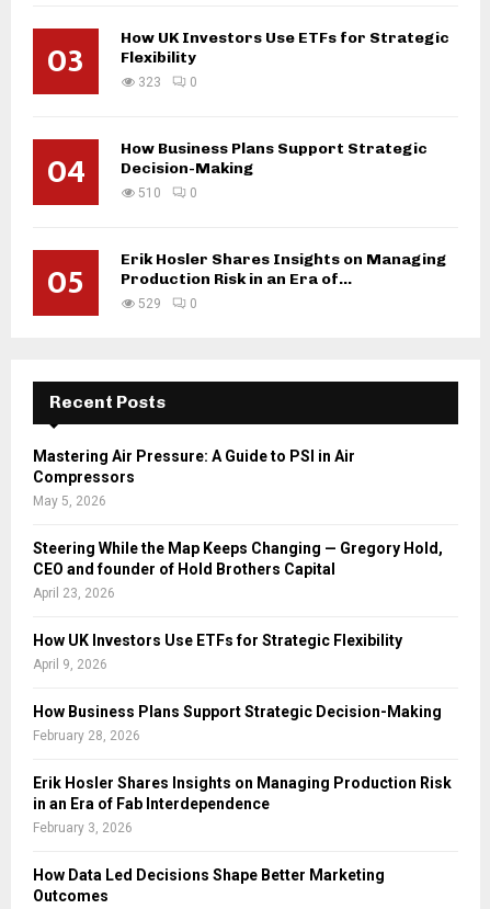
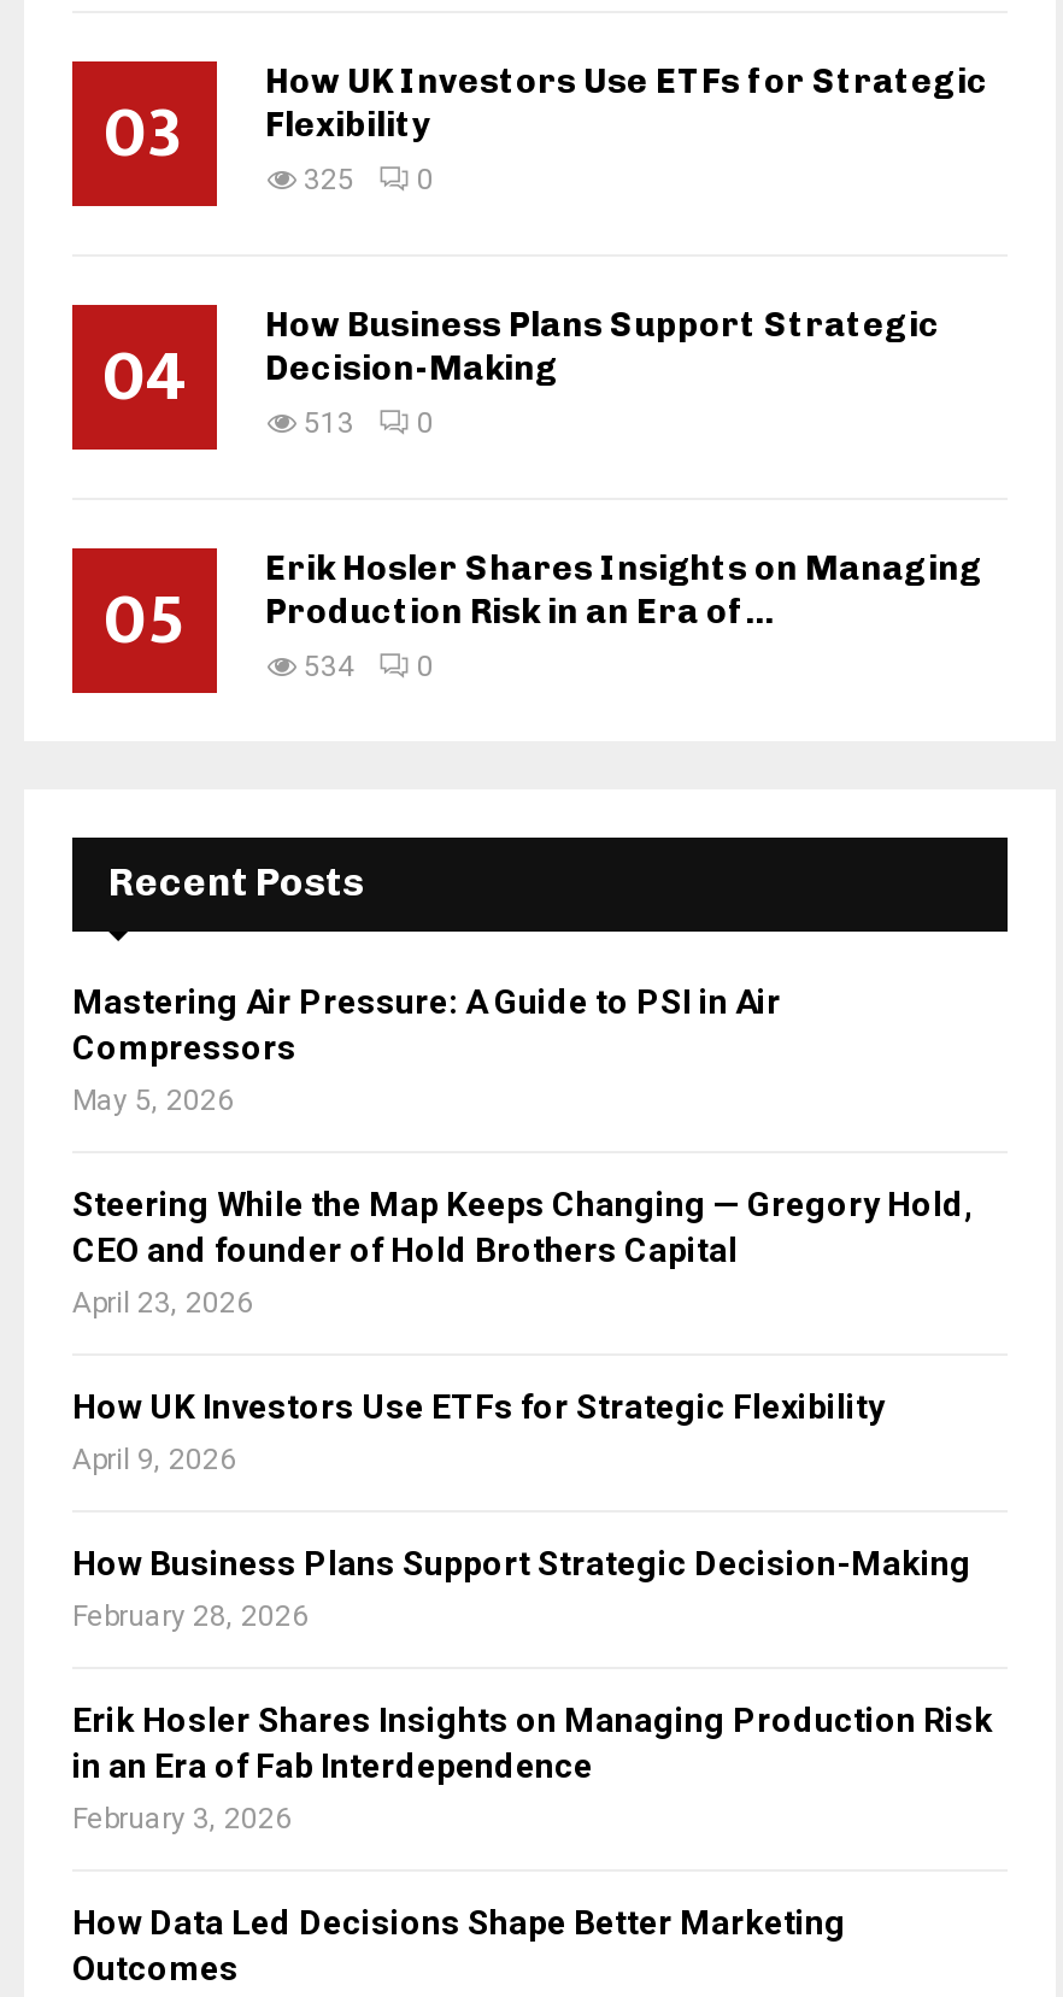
[138,74,197,90] 323 0 -> [304,162,434,196] 325 0
[138,185,197,200] 510 0 -> [304,405,434,439] 513 0
[138,296,197,311] 529 0 -> [304,649,434,683] 534 0

